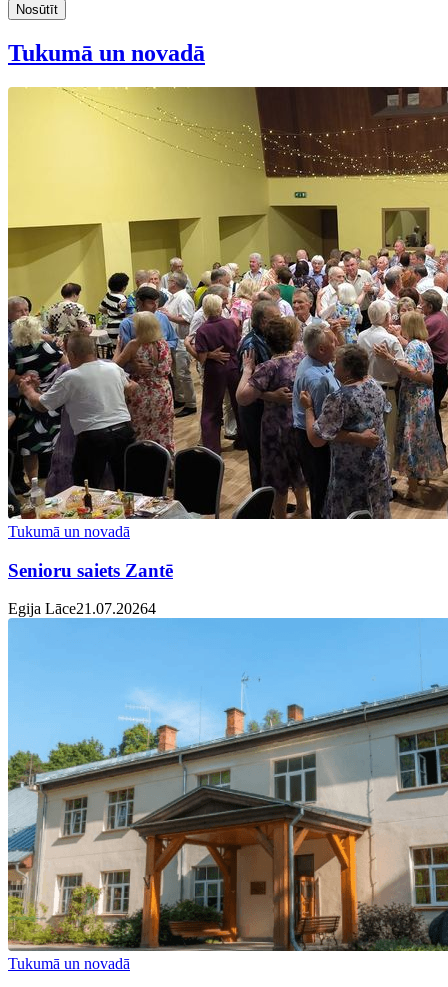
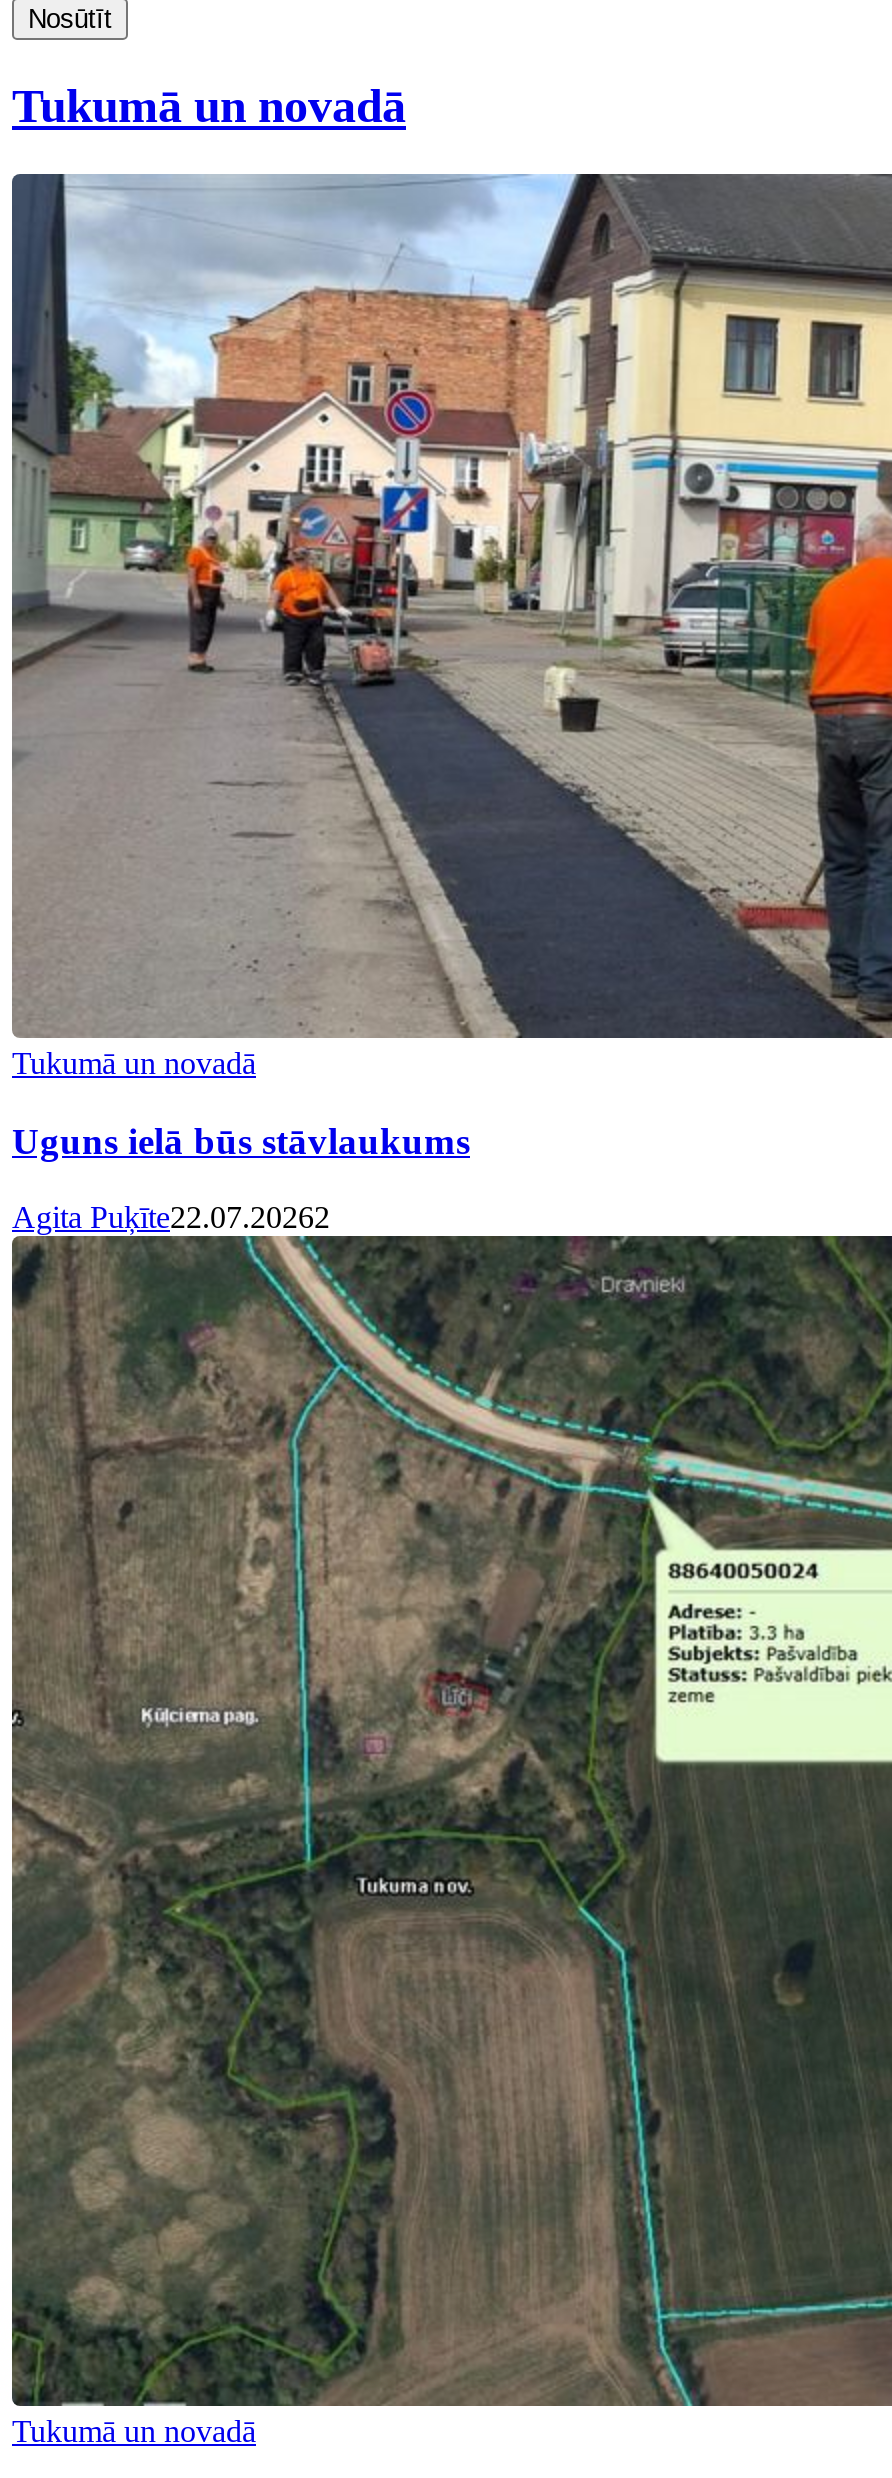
[7,86,445,581] [image] | Senioru saiets Zantē -> [10,172,886,1161] [image] | Uguns ielā būs stāvlaukums
[8,600,445,952] [image] | Egija Lāce21.07.20264 -> [10,1201,886,2408] [image] | Agita Puķīte22.07.20262

